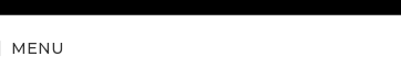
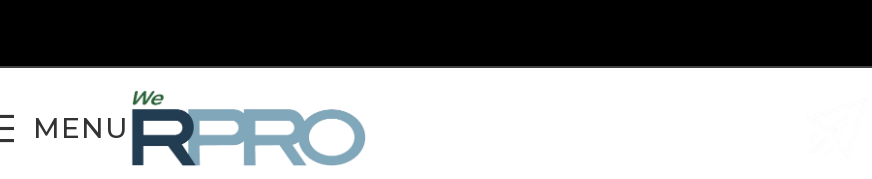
none -> [131,90,367,168] [image]

